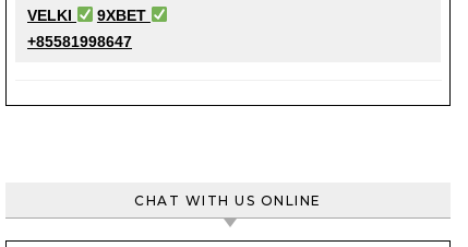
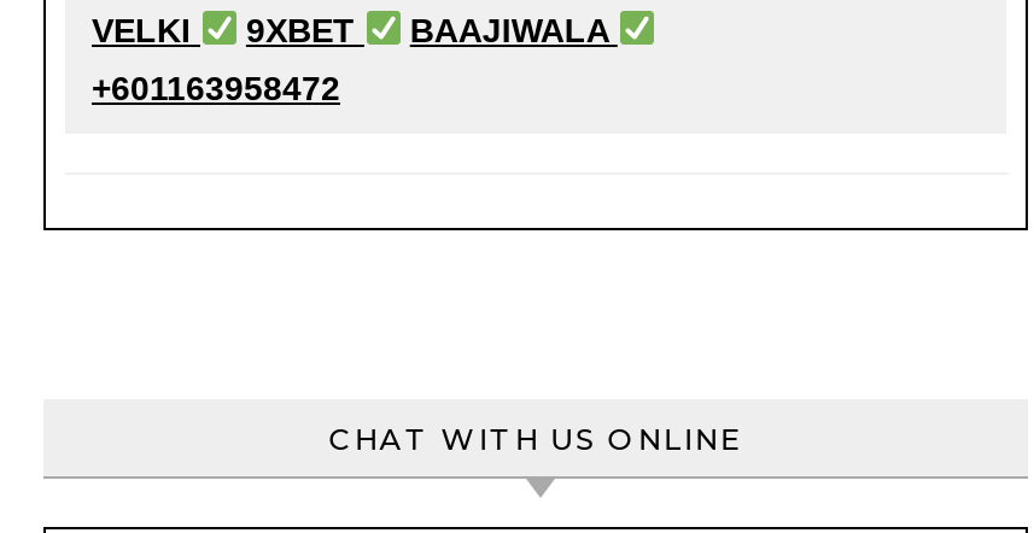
[27,33,132,50] +85581998647 -> [92,11,618,107] BAAJIWALA | +601163958472

